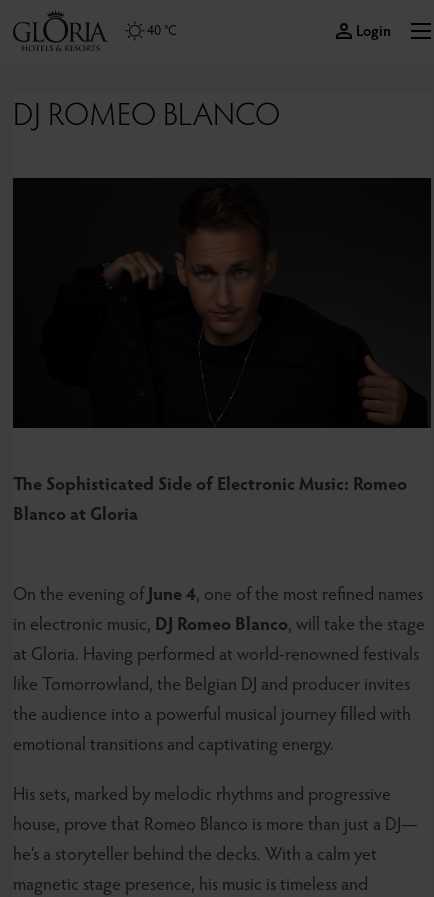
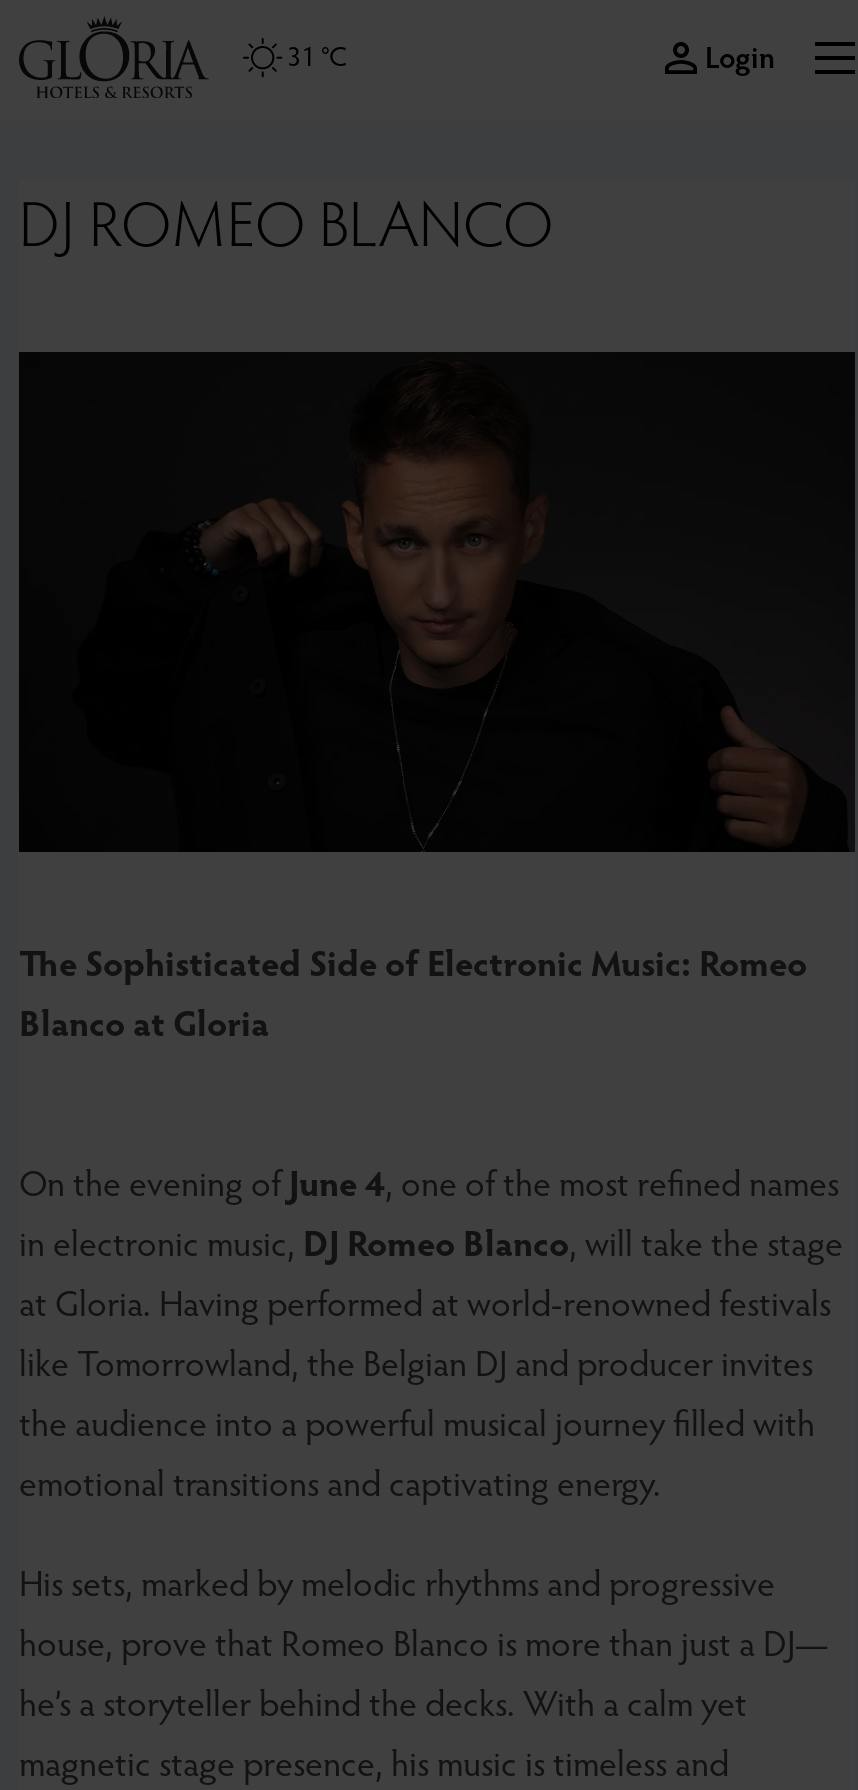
[147,20,177,39] 40 °C -> [287,37,347,75] 31 °C

